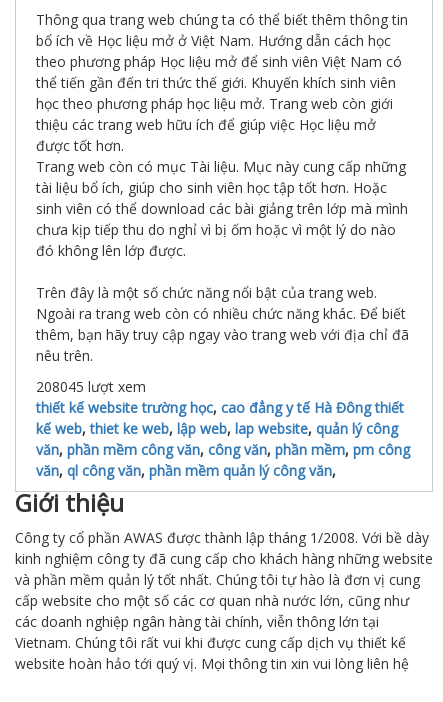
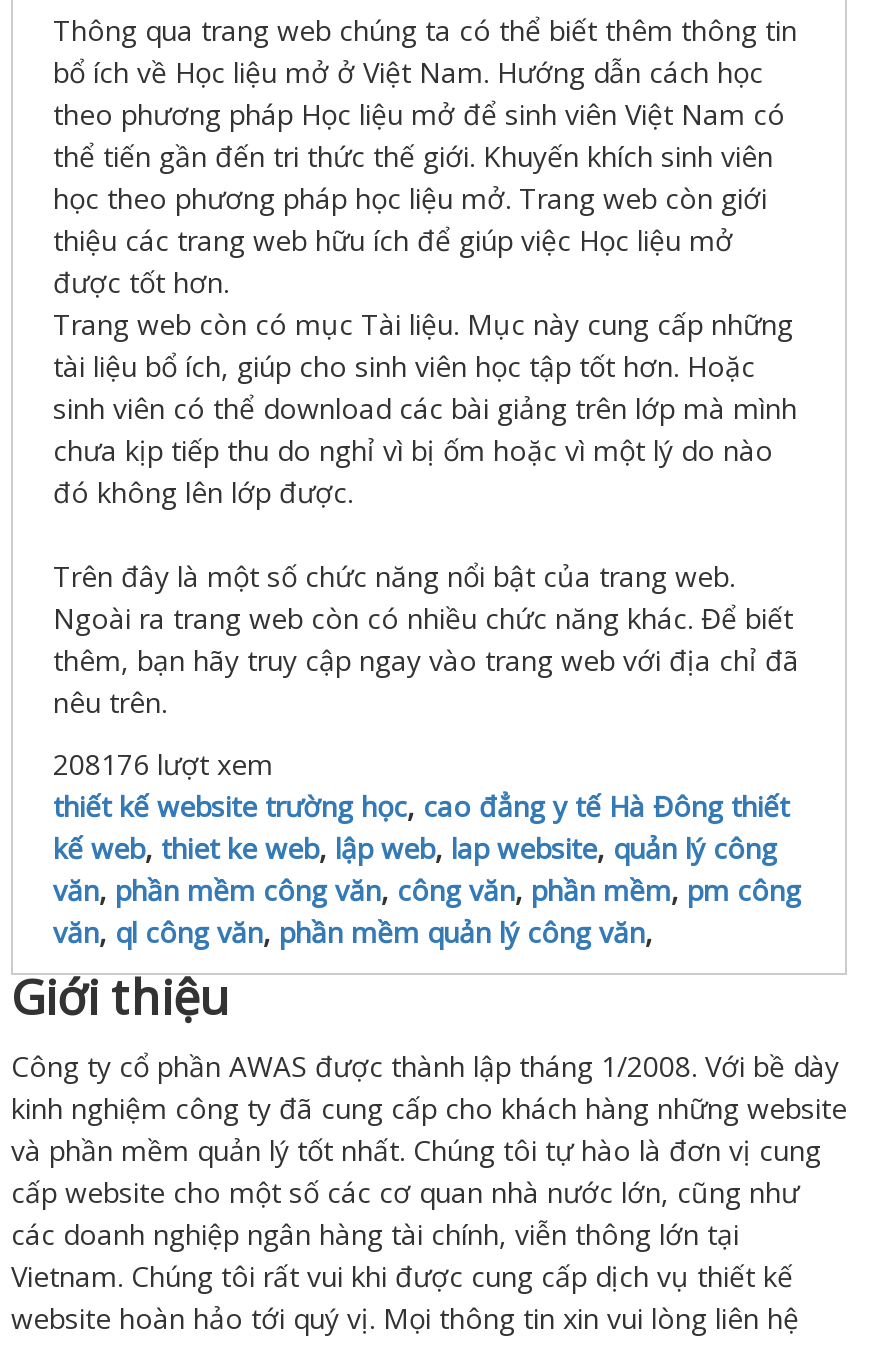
[36,377,146,396] 208045 lượt xem -> [53,745,273,783] 208176 lượt xem

